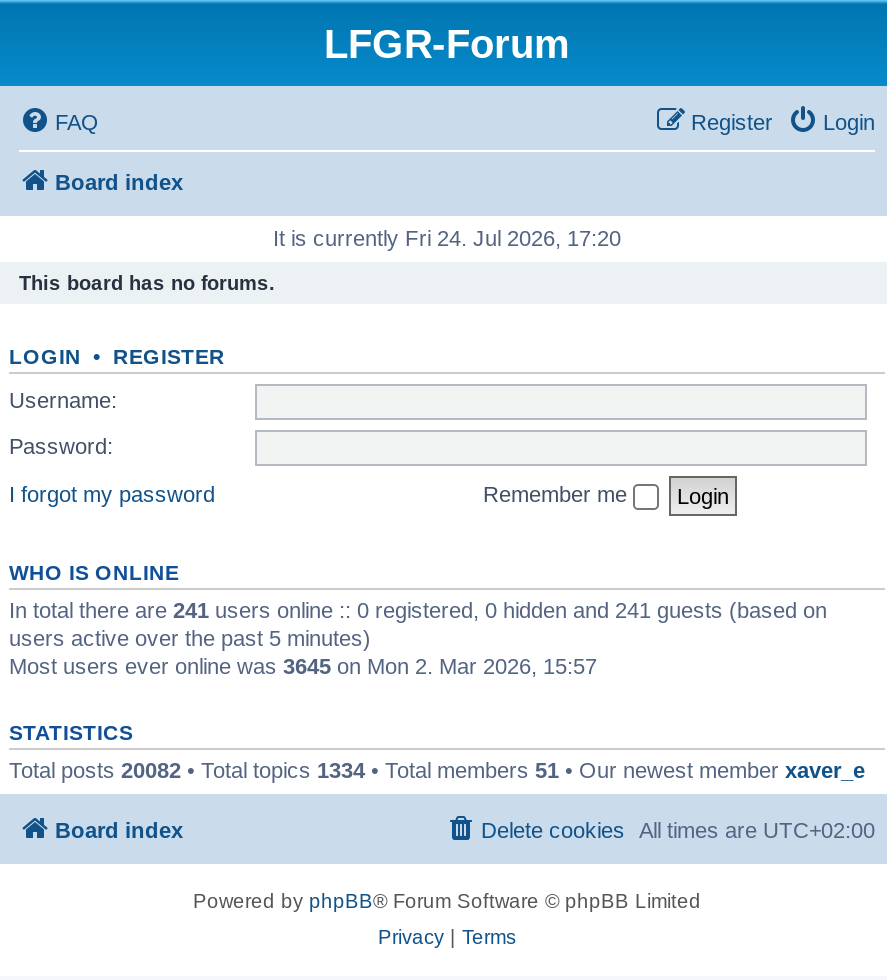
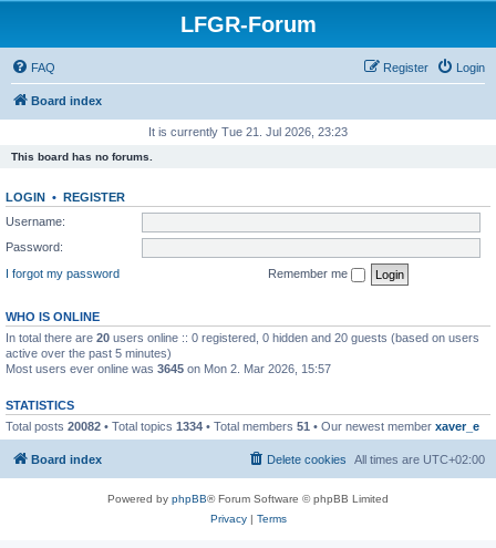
[273,226,621,250] It is currently Fri 24. Jul 2026, 17:20 -> [148,125,348,138] It is currently Tue 21. Jul 2026, 23:23
[9,597,827,649] In total there are 241 users online :: 0 registered, 0 hidden and 241 guests (based on | users active over the past 5 minutes) -> [6,330,479,359] In total there are 20 users online :: 0 registered, 0 hidden and 20 guests (based on users | active over the past 5 minutes)

